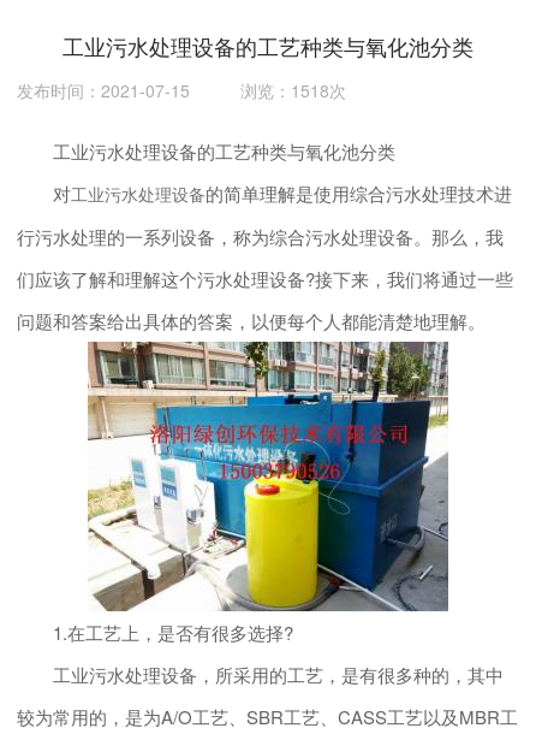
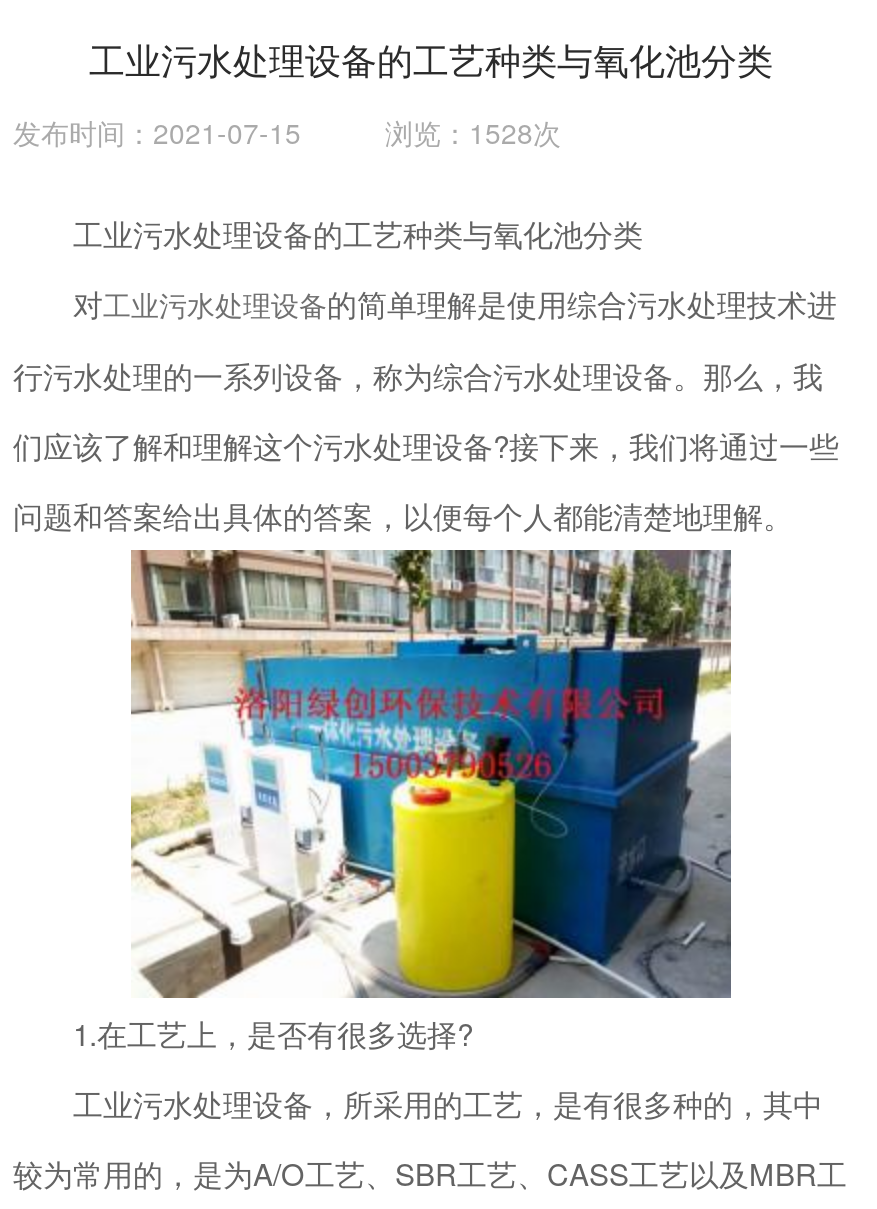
[17,78,346,102] 发布时间：2021-07-15 浏览：1518次 -> [13,112,561,152] 发布时间：2021-07-15 浏览：1528次

